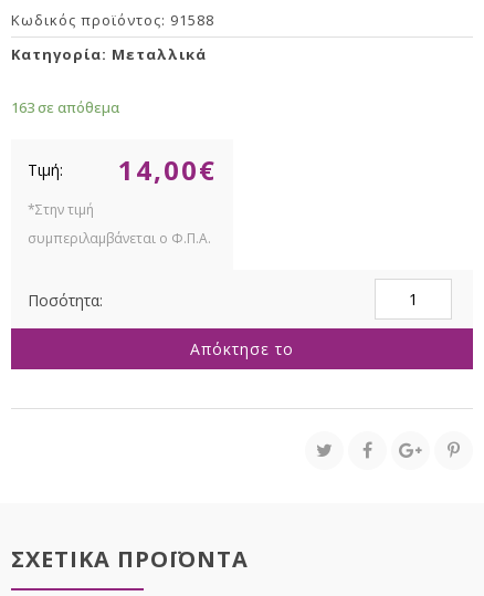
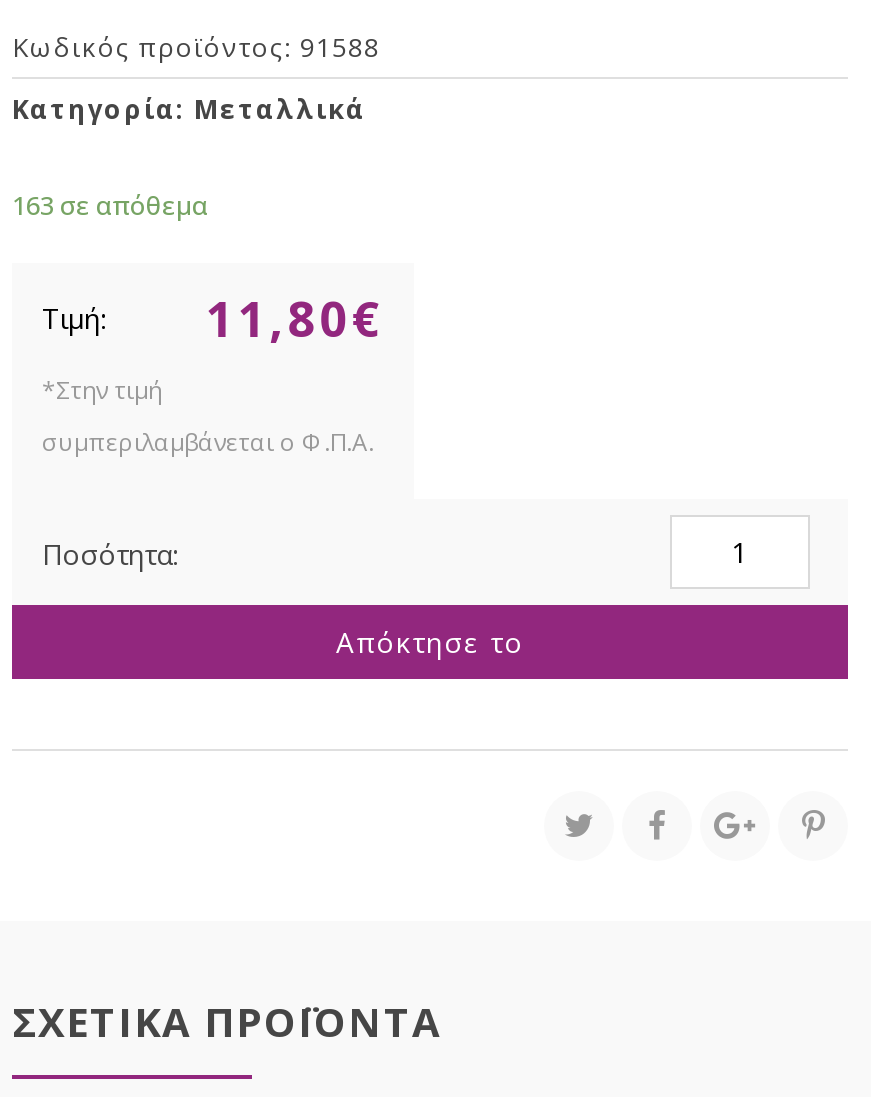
[118,151,216,188] 14,00€ -> [205,285,383,351] 11,80€

